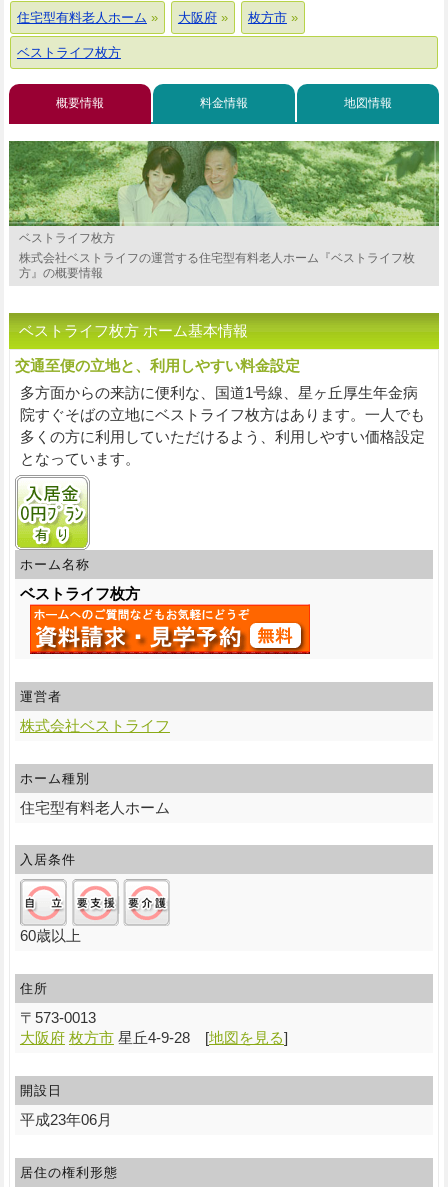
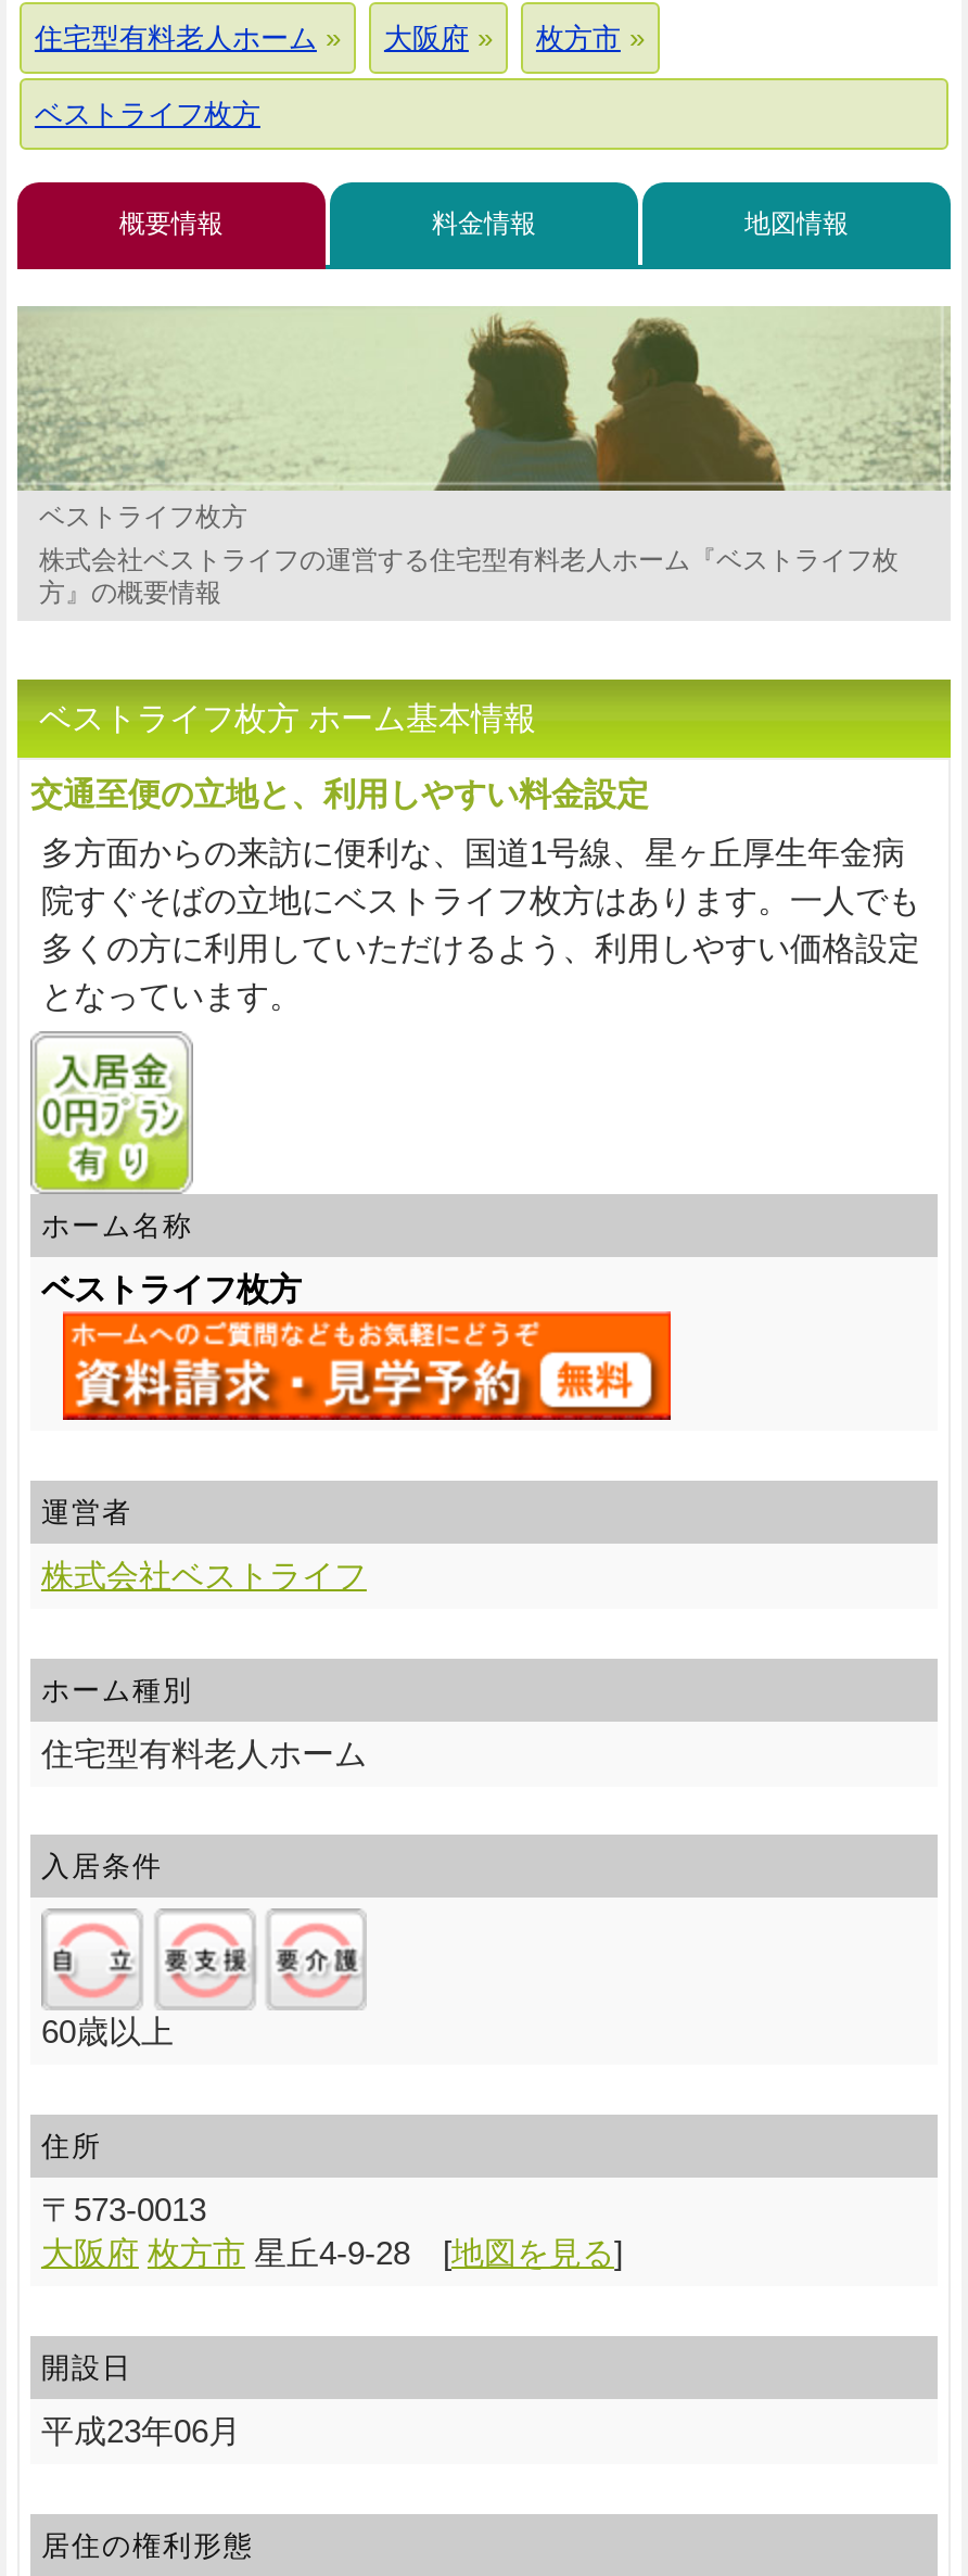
[9,141,439,227] [image] -> [17,308,951,493] [image]

